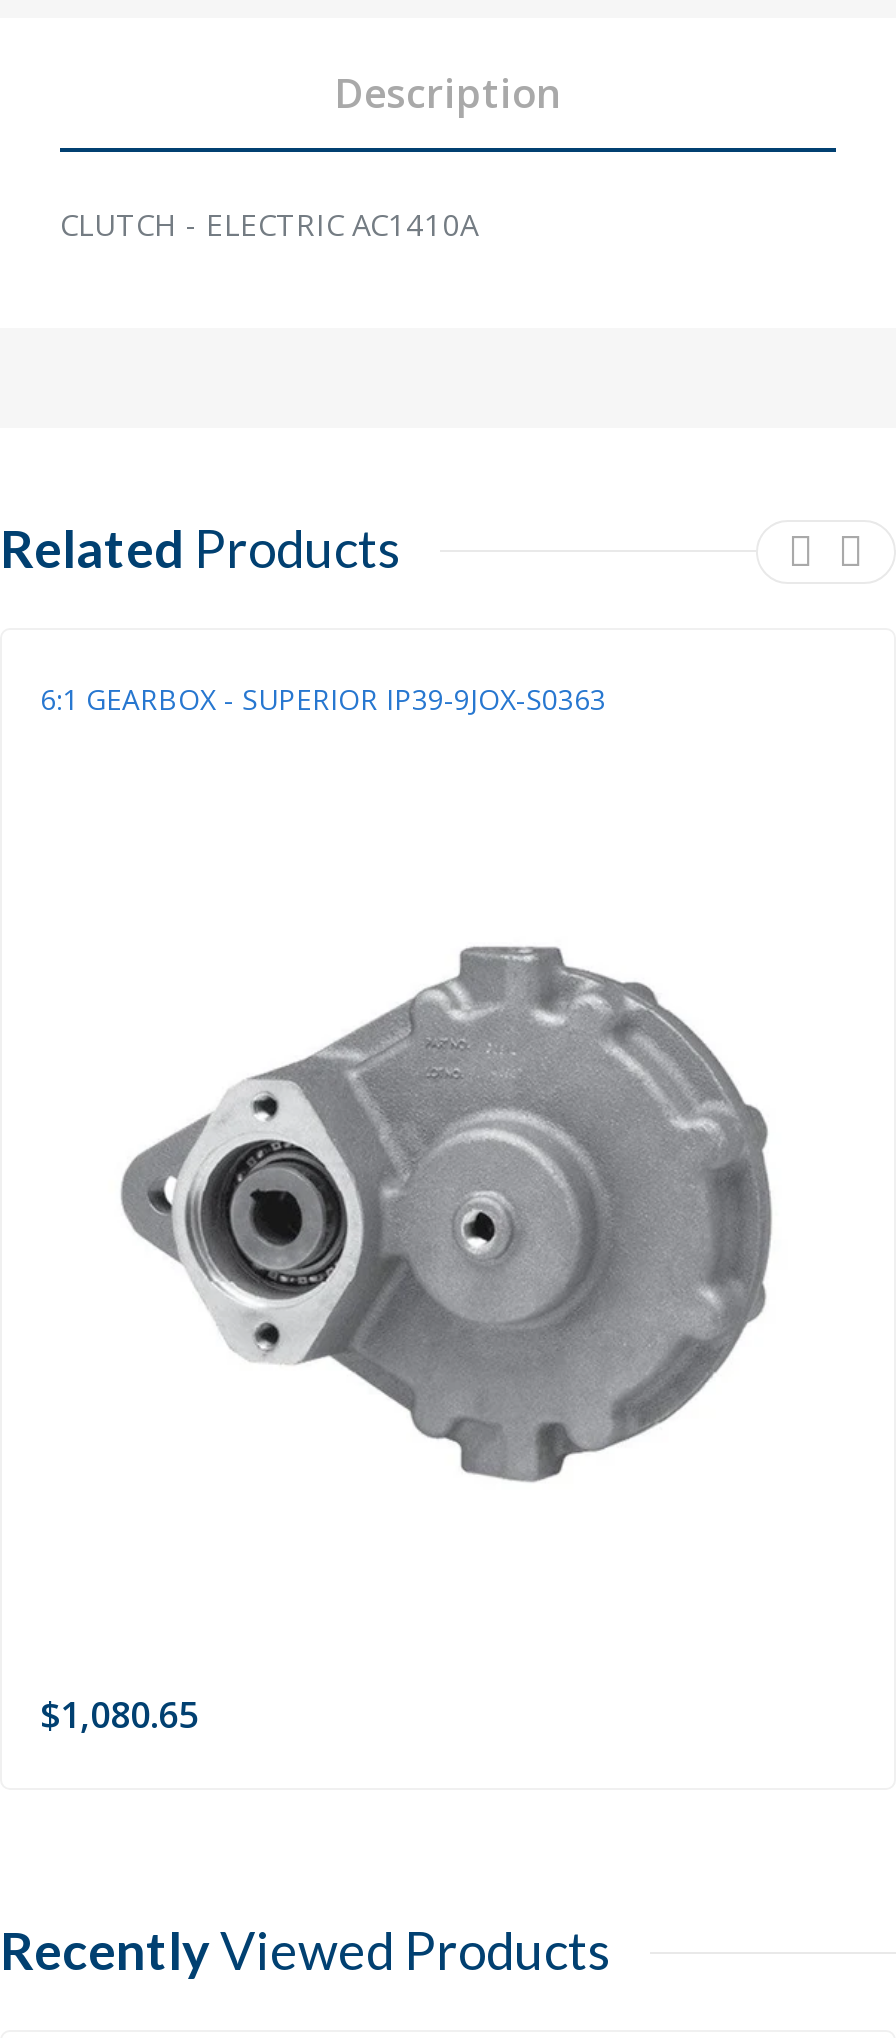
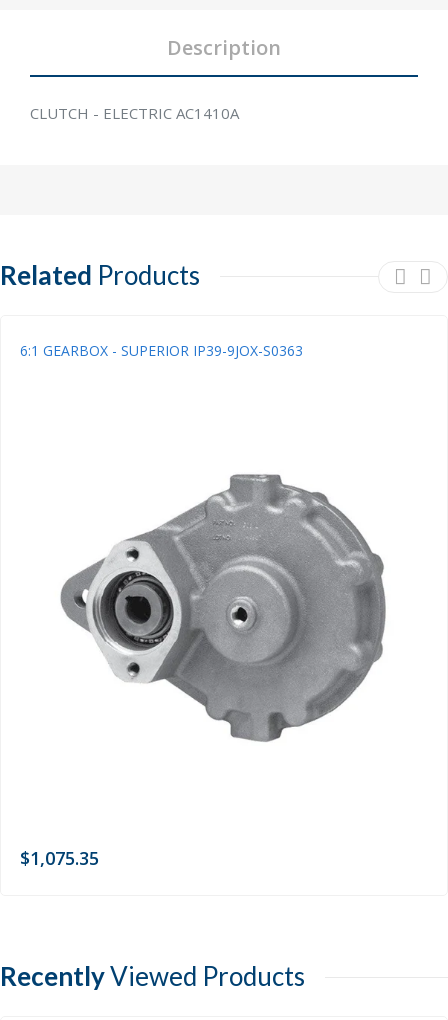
[40,1690,198,1738] $1,080.65 -> [20,846,99,870] $1,075.35

